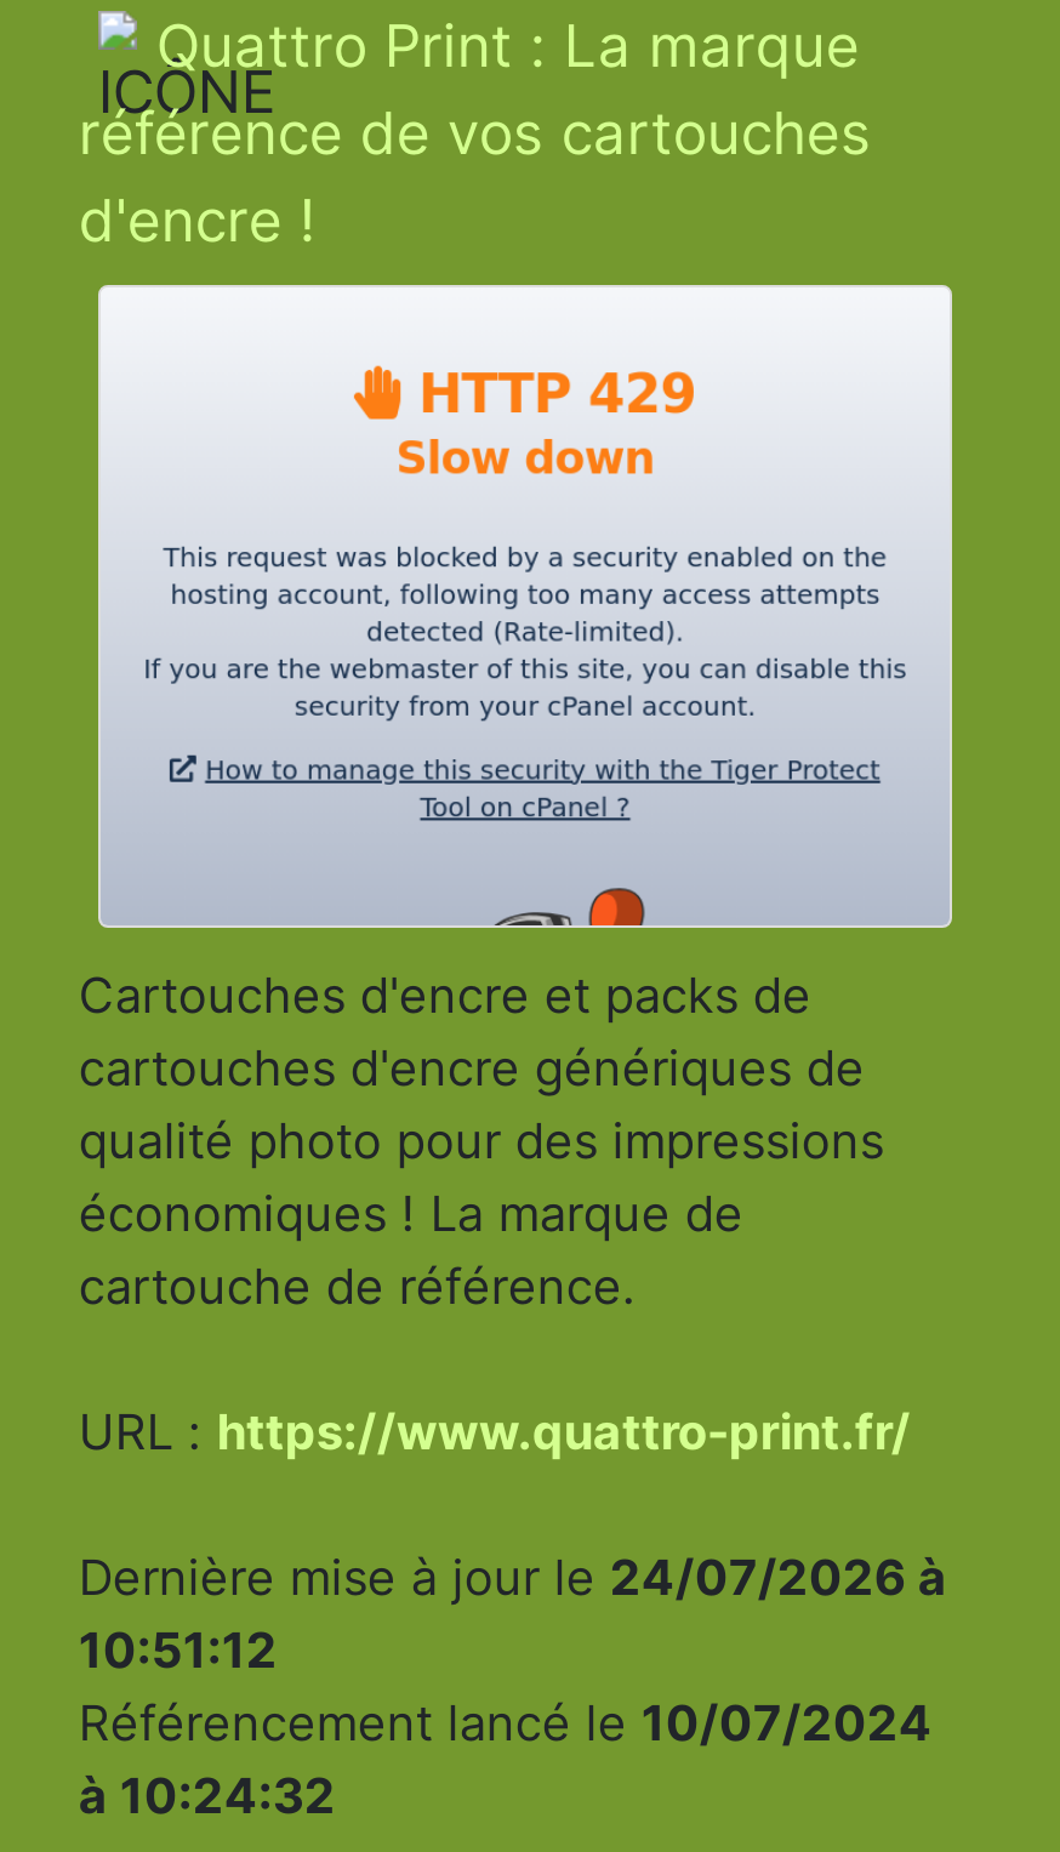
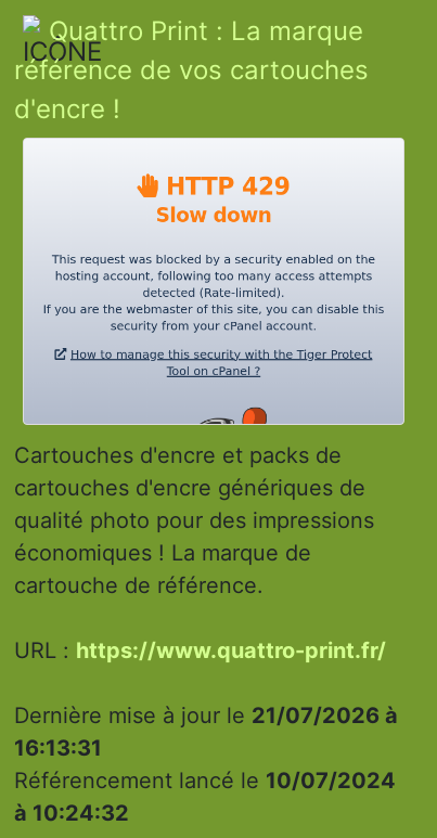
[78,1548,947,1606] Dernière mise à jour le 24/07/2026 à -> [14,703,398,729] Dernière mise à jour le 21/07/2026 à
[78,1621,277,1679] 10:51:12 -> [14,735,102,761] 16:13:31

